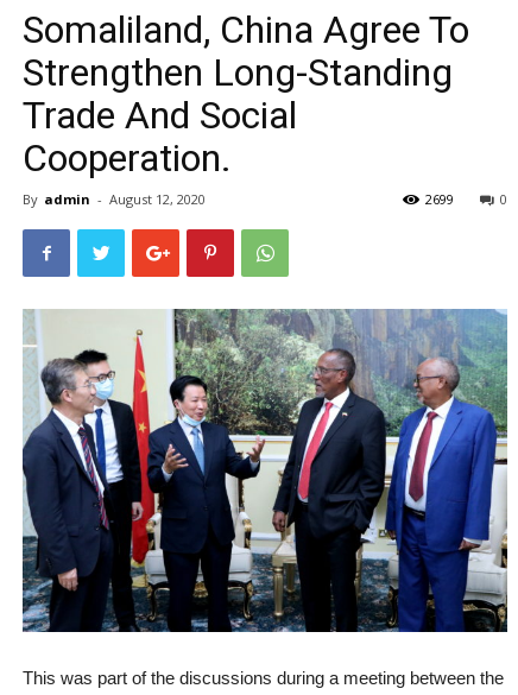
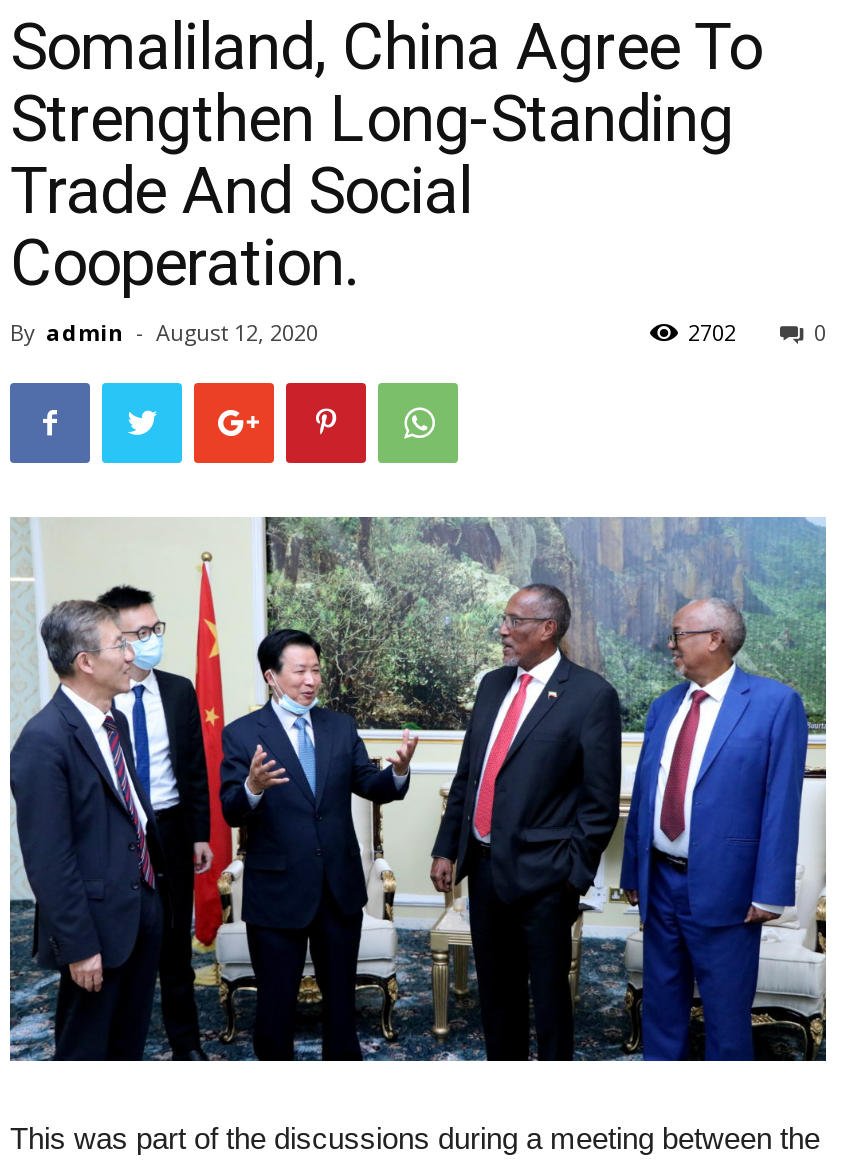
[425,190,454,208] 2699 -> [688,317,736,347] 2702

